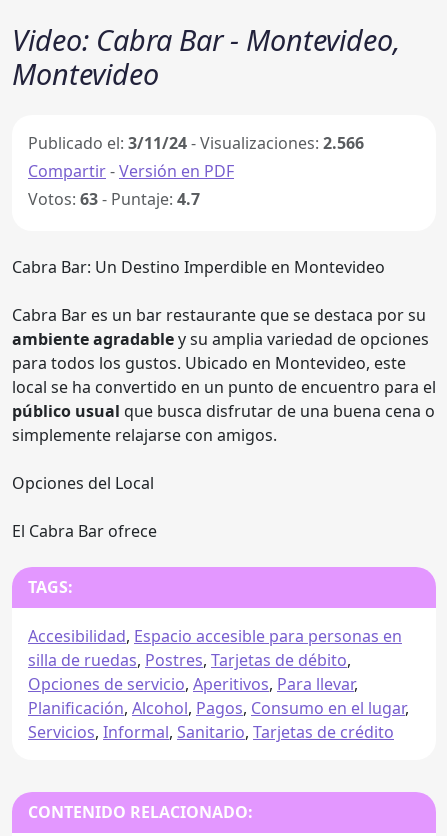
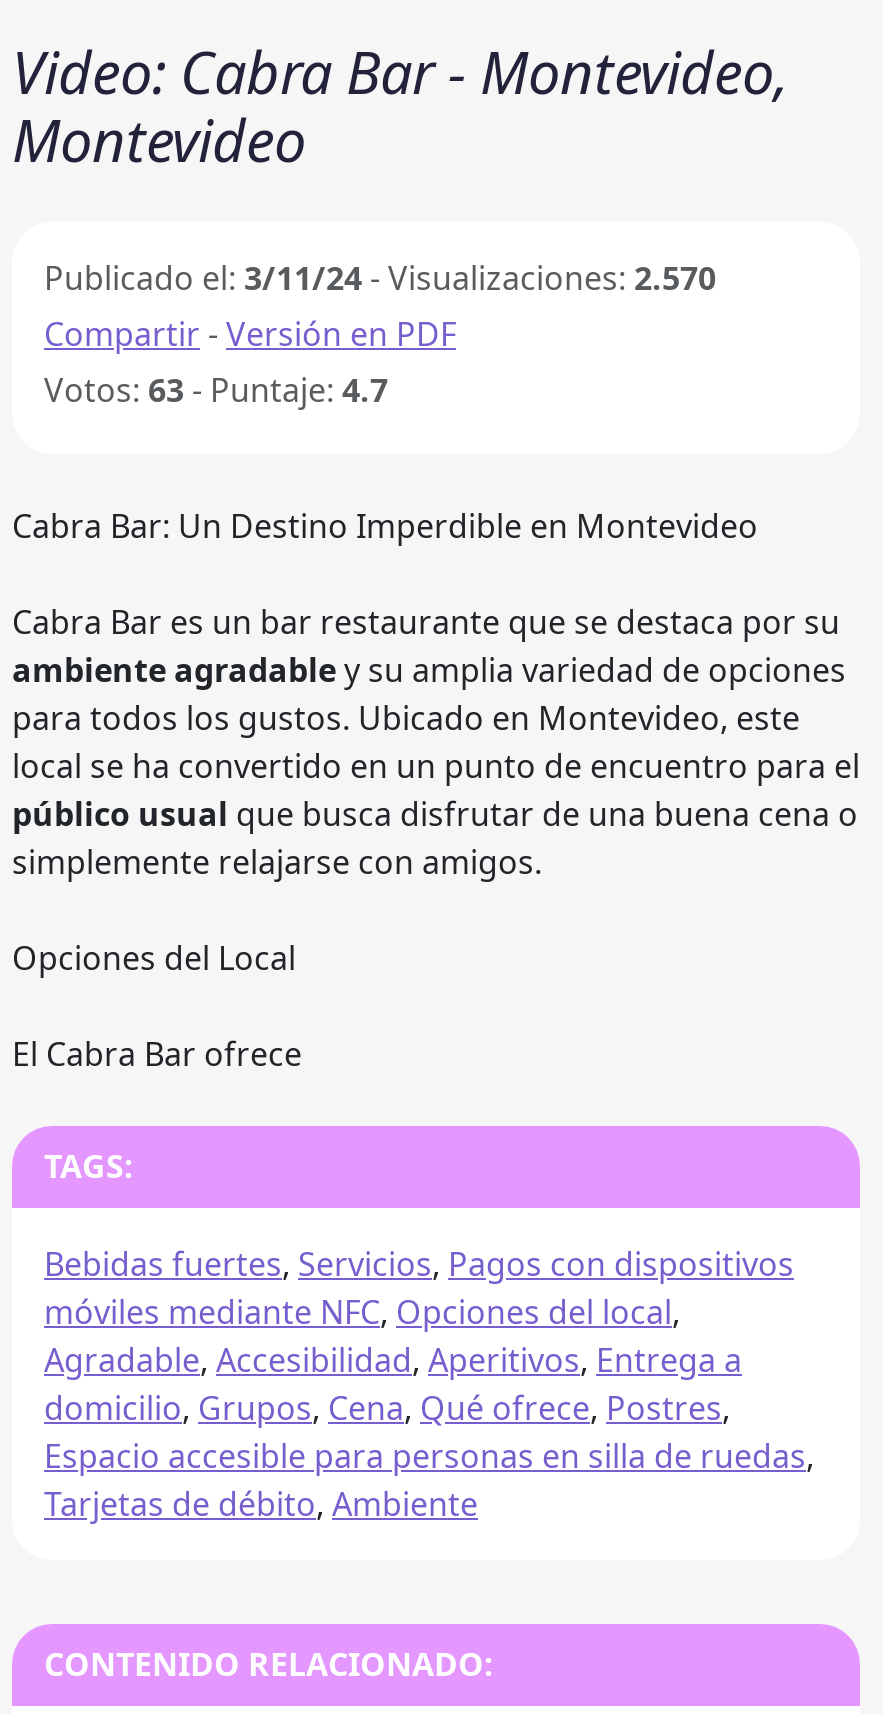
[28,131,364,153] Publicado el: 3/11/24 - Visualizaciones: 2.566 -> [44,255,716,299] Publicado el: 3/11/24 - Visualizaciones: 2.570
[28,624,409,742] Accesibilidad, Espacio accesible para personas en | silla de ruedas, Postres, Tarjetas de débito, | Opciones de servicio, Aperitivos, Para llevar, | Planificación, Alcohol, Pagos, Consumo en el lugar, | Servicios, Informal, Sanitario, Tarjetas de crédito -> [44,1241,814,1525] Bebidas fuertes, Servicios, Pagos con dispositivos | móviles mediante NFC, Opciones del local, | Agradable, Accesibilidad, Aperitivos, Entrega a | domicilio, Grupos, Cena, Qué ofrece, Postres, | Espacio accesible para personas en silla de ruedas, | Tarjetas de débito, Ambiente

